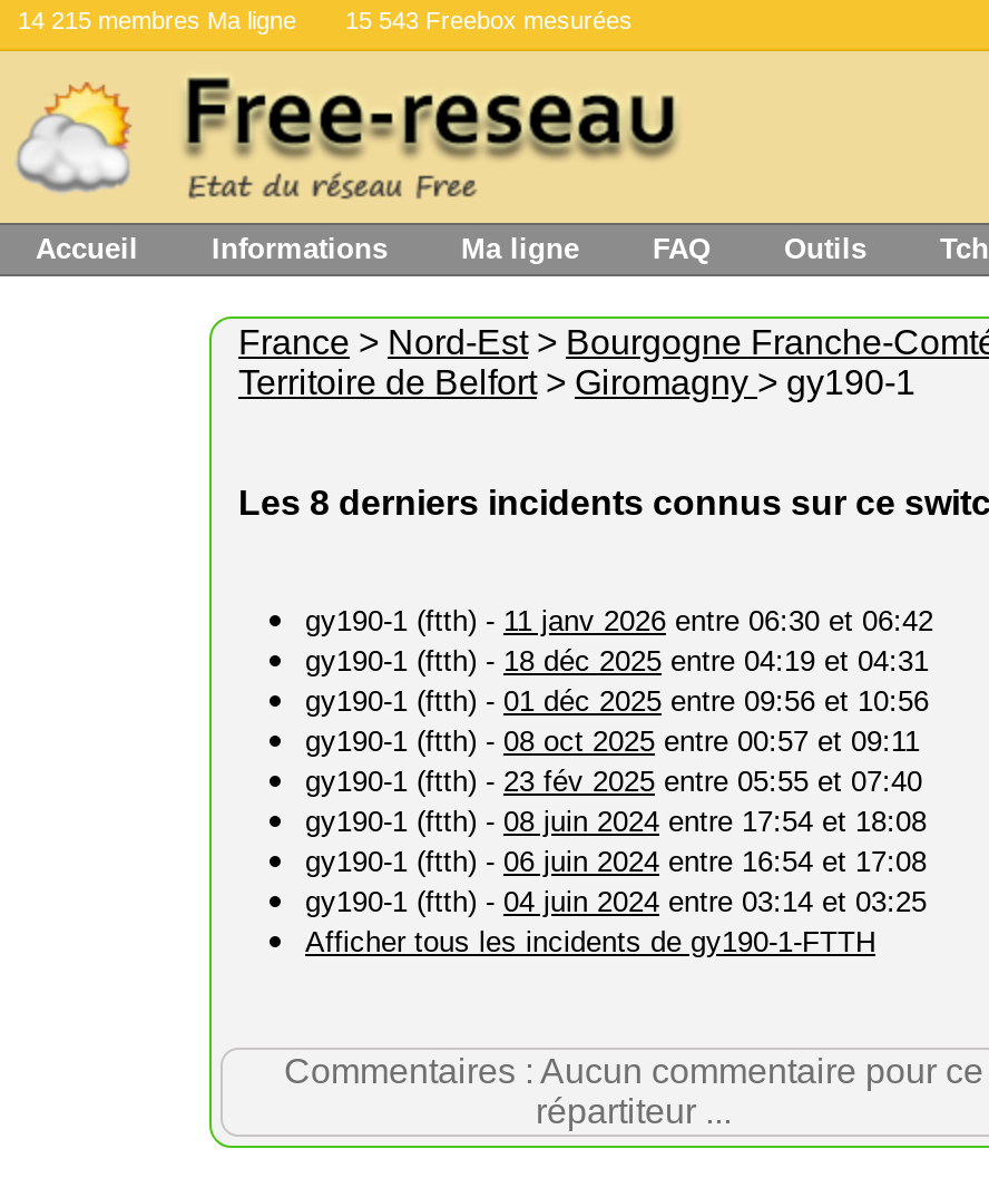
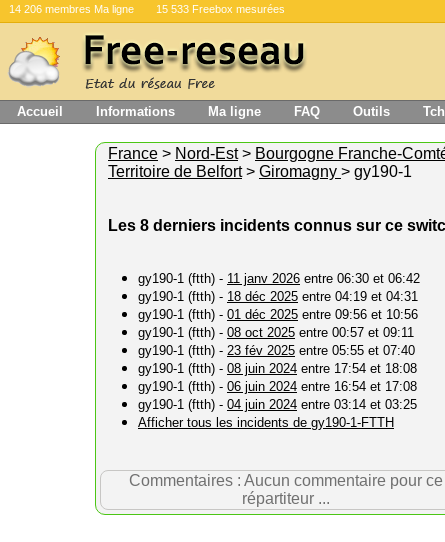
[18,7,633,33] 14 215 membres Ma ligne | 15 543 Freebox mesurées -> [9,3,285,15] 14 206 membres Ma ligne | 15 533 Freebox mesurées

